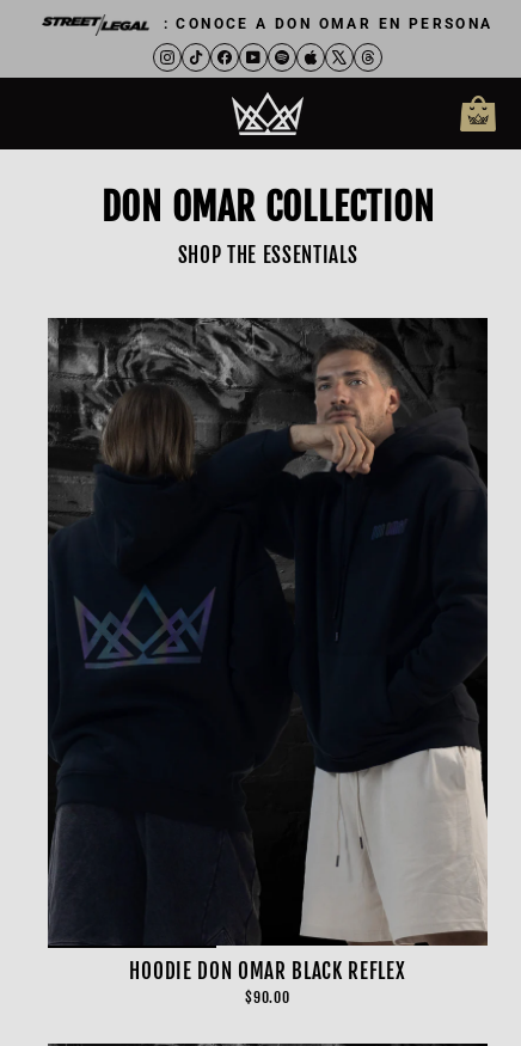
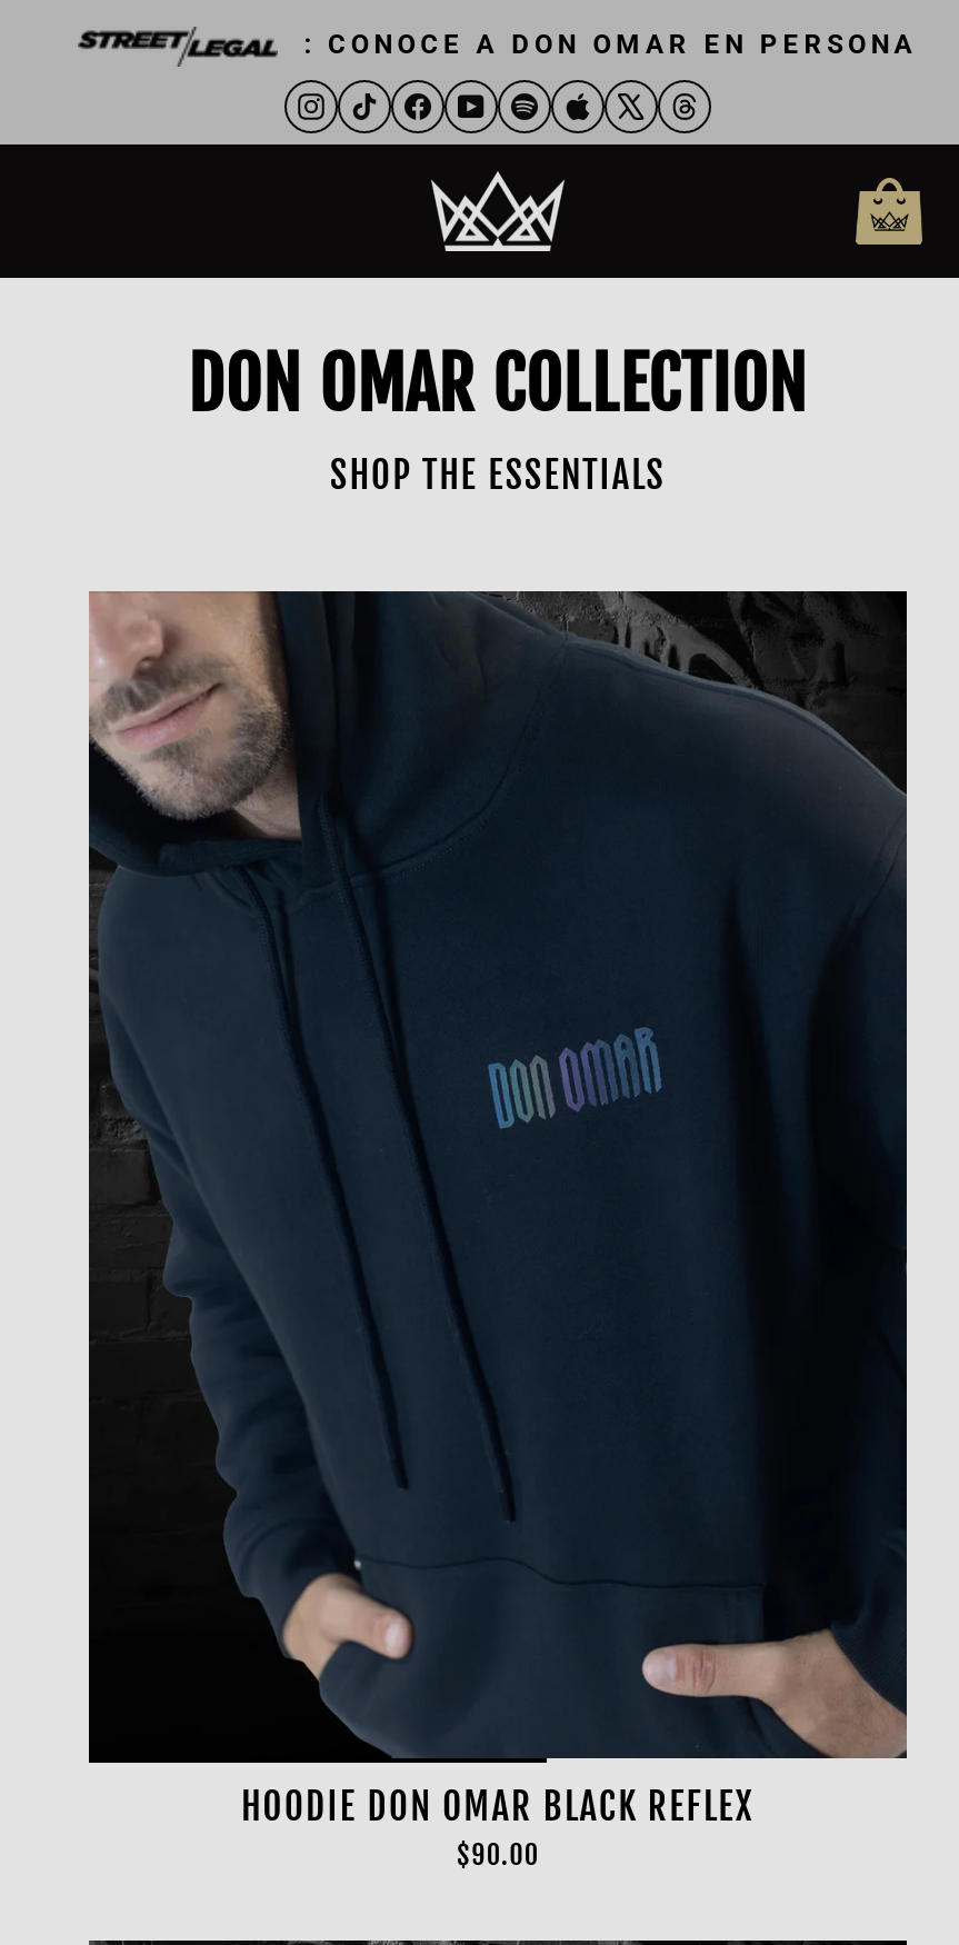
[47,317,488,948] [image] -> [89,589,909,1765] [image]

